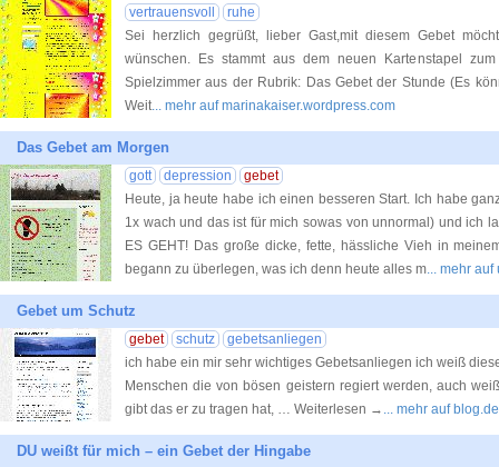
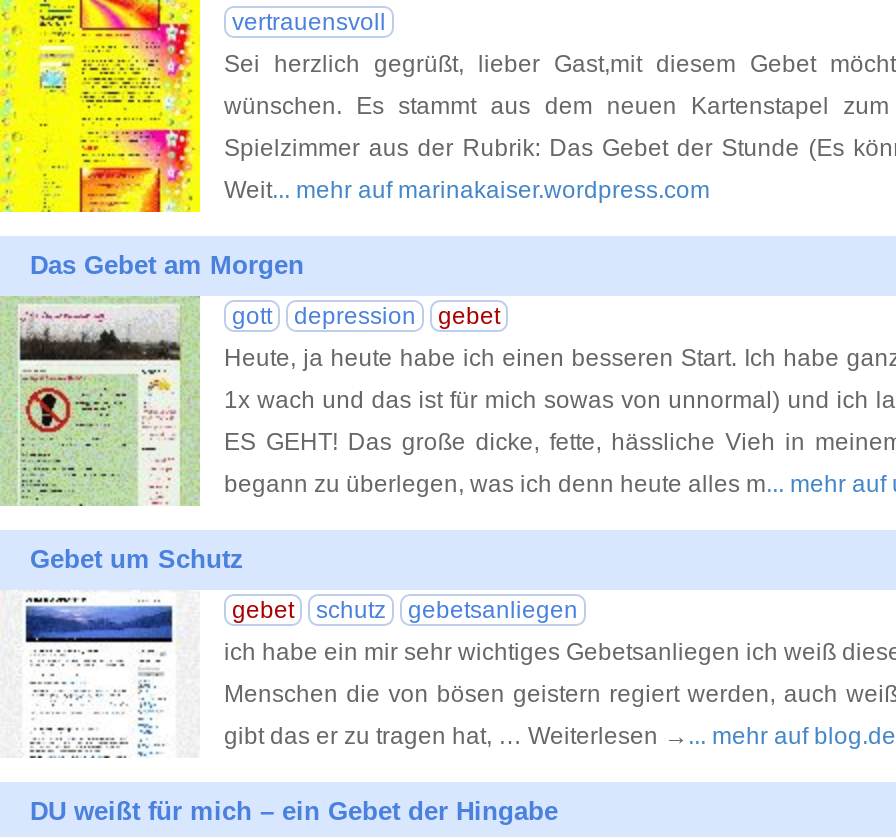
[227,4,255,20] ruhe -> none

